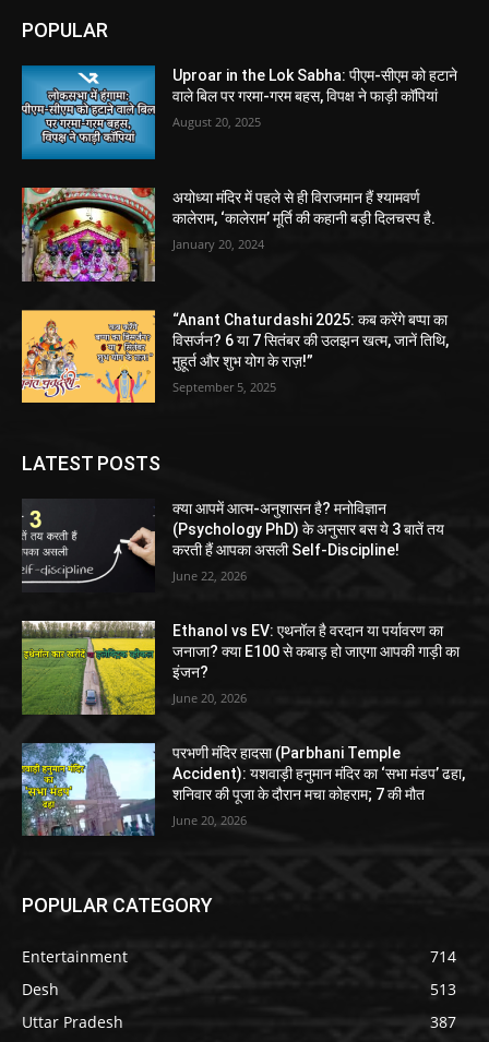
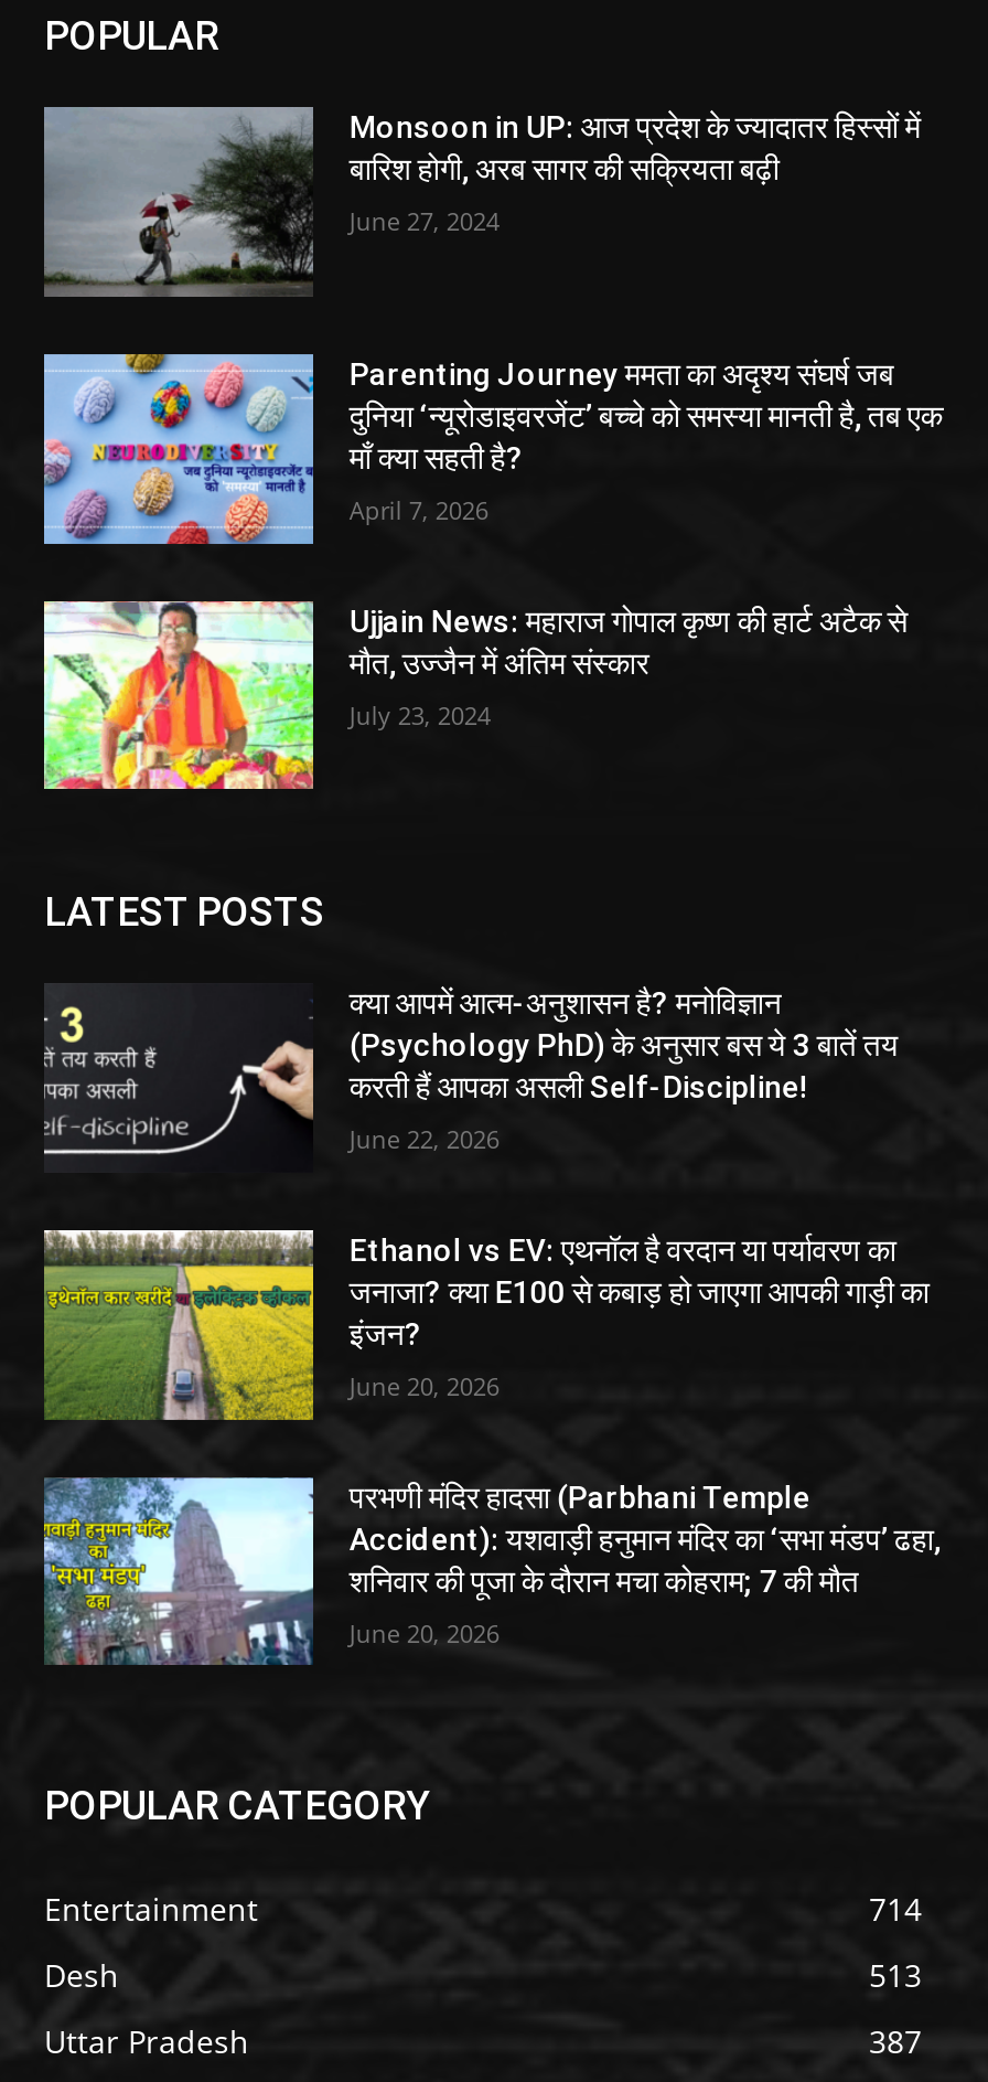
[21,64,458,160] [image] | Uproar in the Lok Sabha: पीएम-सीएम को हटाने | वाले बिल पर गरमा-गरम बहस, विपक्ष ने फाड़ी कॉपियां -> [42,105,921,299] [image] | Monsoon in UP: आज प्रदेश के ज्यादातर हिस्सों में | बारिश होगी, अरब सागर की सक्रियता बढ़ी
[173,114,261,130] August 20, 2025 -> [349,205,499,238] June 27, 2024
[21,187,436,283] [image] | अयोध्या मंदिर में पहले से ही विराजमान हैं श्यामवर्ण | कालेराम, ‘कालेराम’ मूर्ति की कहानी बड़ी दिलचस्प है. -> [42,352,943,546] [image] | Parenting Journey ममता का अदृश्य संघर्ष जब | दुनिया ‘न्यूरोडाइवरजेंट’ बच्चे को समस्या मानती है, तब एक | माँ क्या सहती है?
[173,236,265,252] January 20, 2024 -> [349,493,488,526] April 7, 2026
[21,309,449,404] [image] | “Anant Chaturdashi 2025: कब करेंगे बप्पा का | विसर्जन? 6 या 7 सितंबर की उलझन खत्म, जानें तिथि, | मुहूर्त और शुभ योग के राज़!” -> [42,599,907,791] [image] | Ujjain News: महाराज गोपाल कृष्ण की हार्ट अटैक से | मौत, उज्जैन में अंतिम संस्कार
[173,378,277,394] September 5, 2025 -> [349,697,490,730] July 23, 2024

